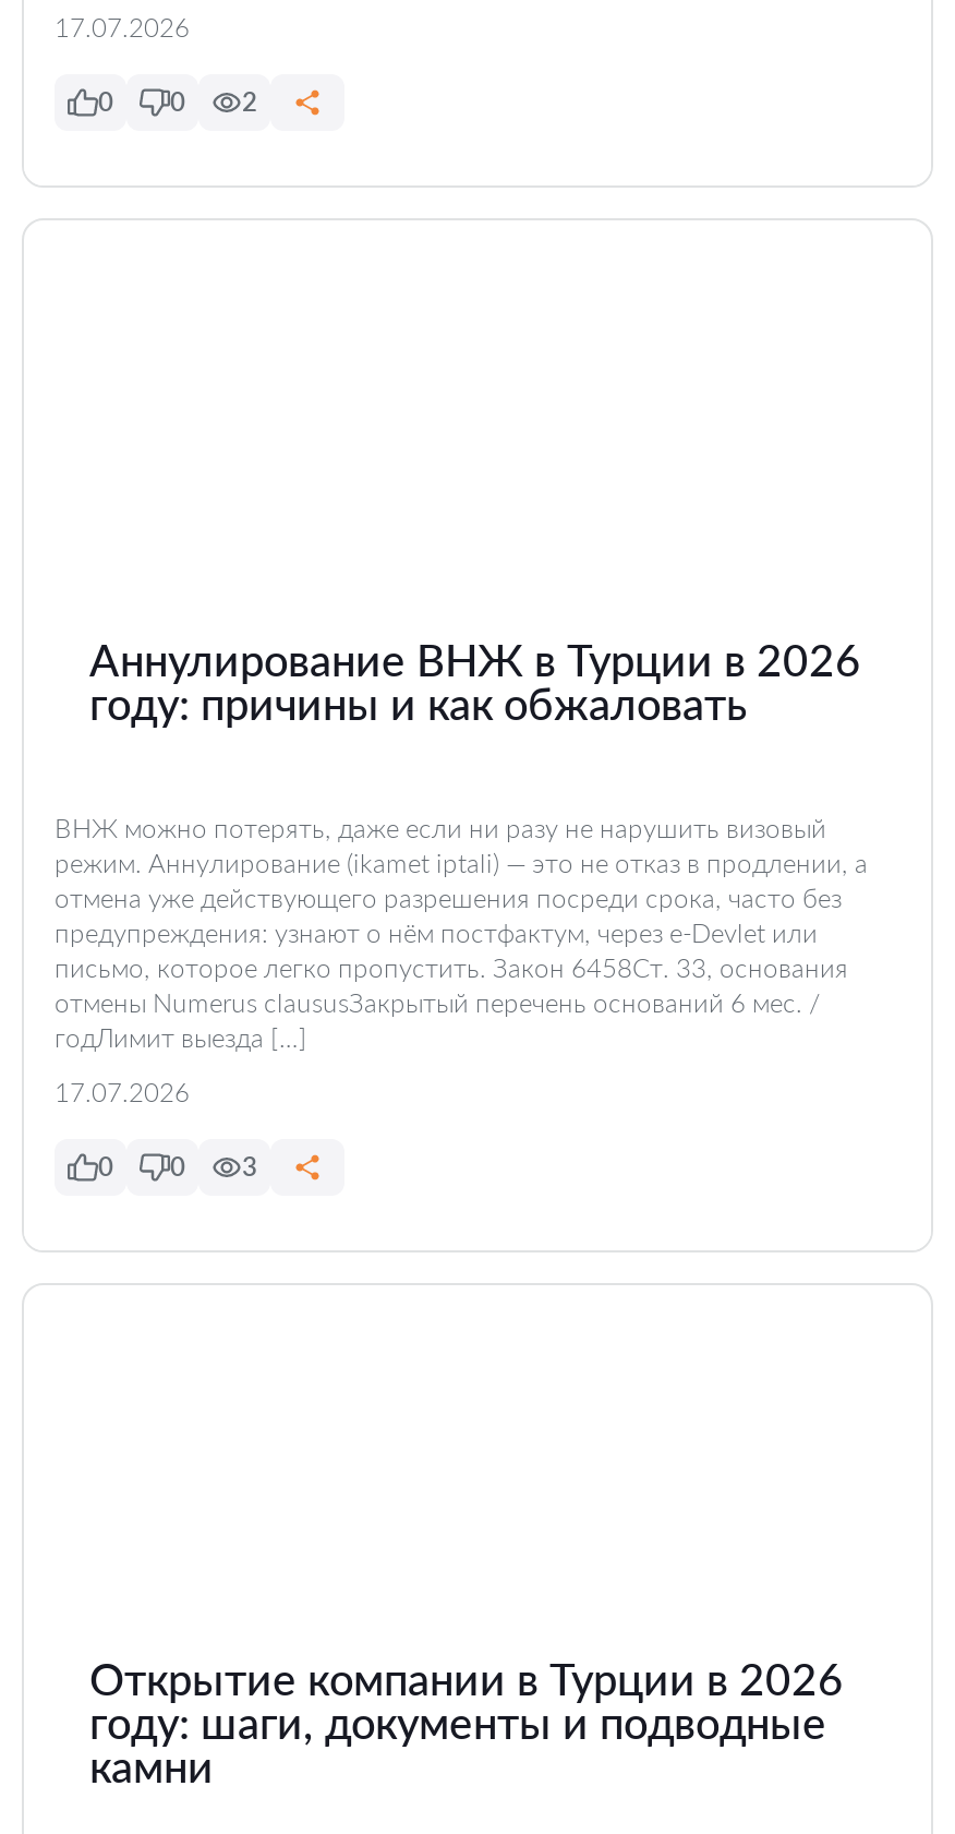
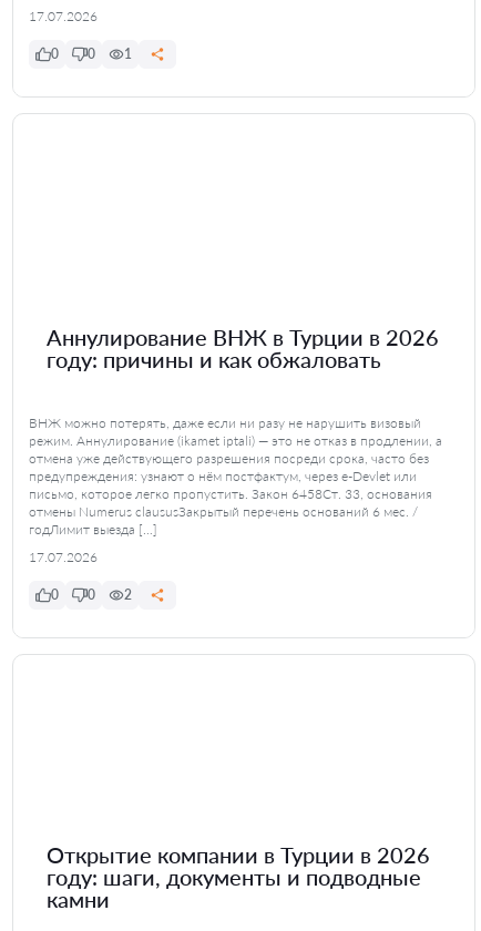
[242,86,257,119] 2 -> [124,46,132,63] 1
[242,1149,257,1182] 3 -> [124,586,132,603] 2

